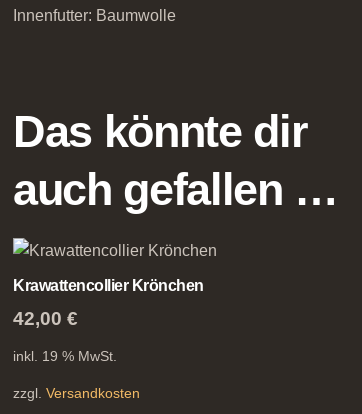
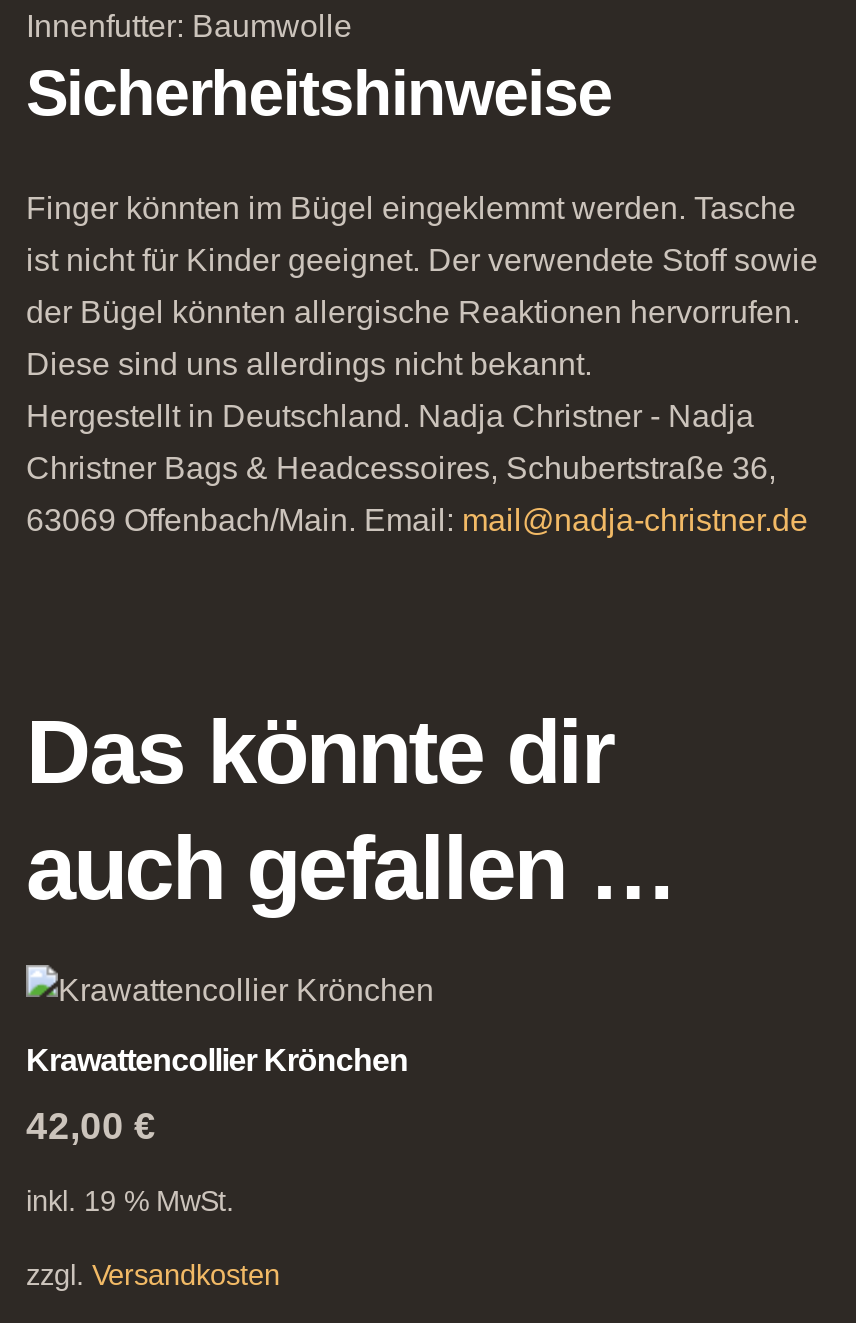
none -> [26,58,818,538] Sicherheitshinweise | Finger könnten im Bügel eingeklemmt werden. Tasche | ist nicht für Kinder geeignet. Der verwendete Stoff sowie | der Bügel könnten allergische Reaktionen hervorrufen. | Diese sind uns allerdings nicht bekannt. | Hergestellt in Deutschland. Nadja Christner - Nadja | Christner Bags & Headcessoires, Schubertstraße 36, | 63069 Offenbach/Main. Email: mail@nadja-christner.de

